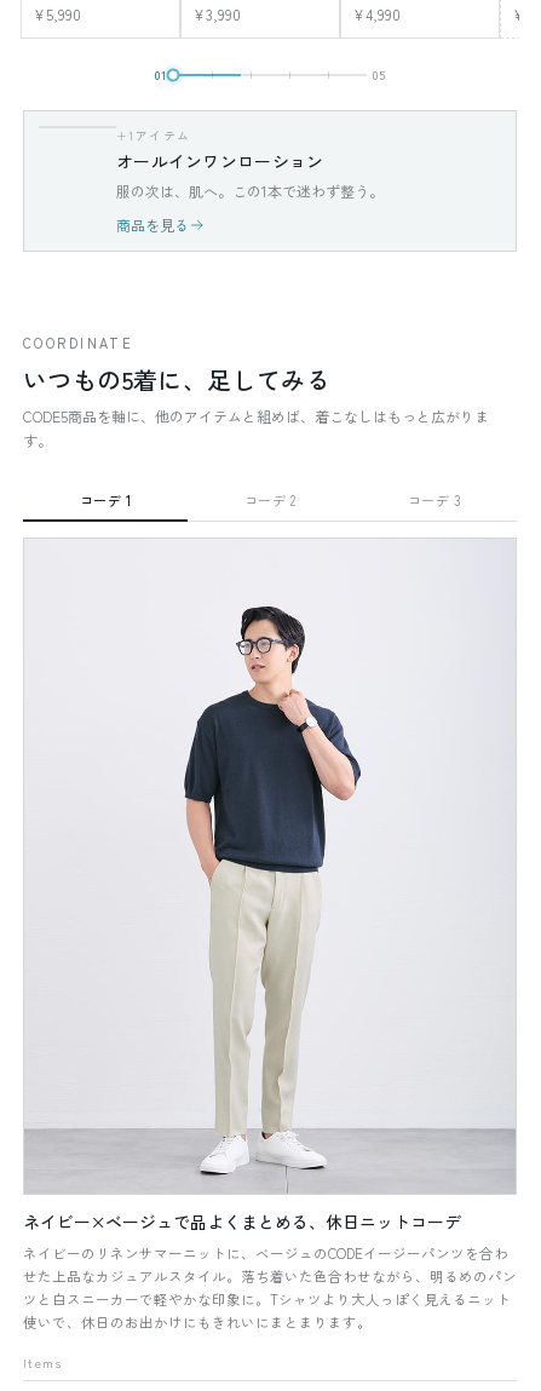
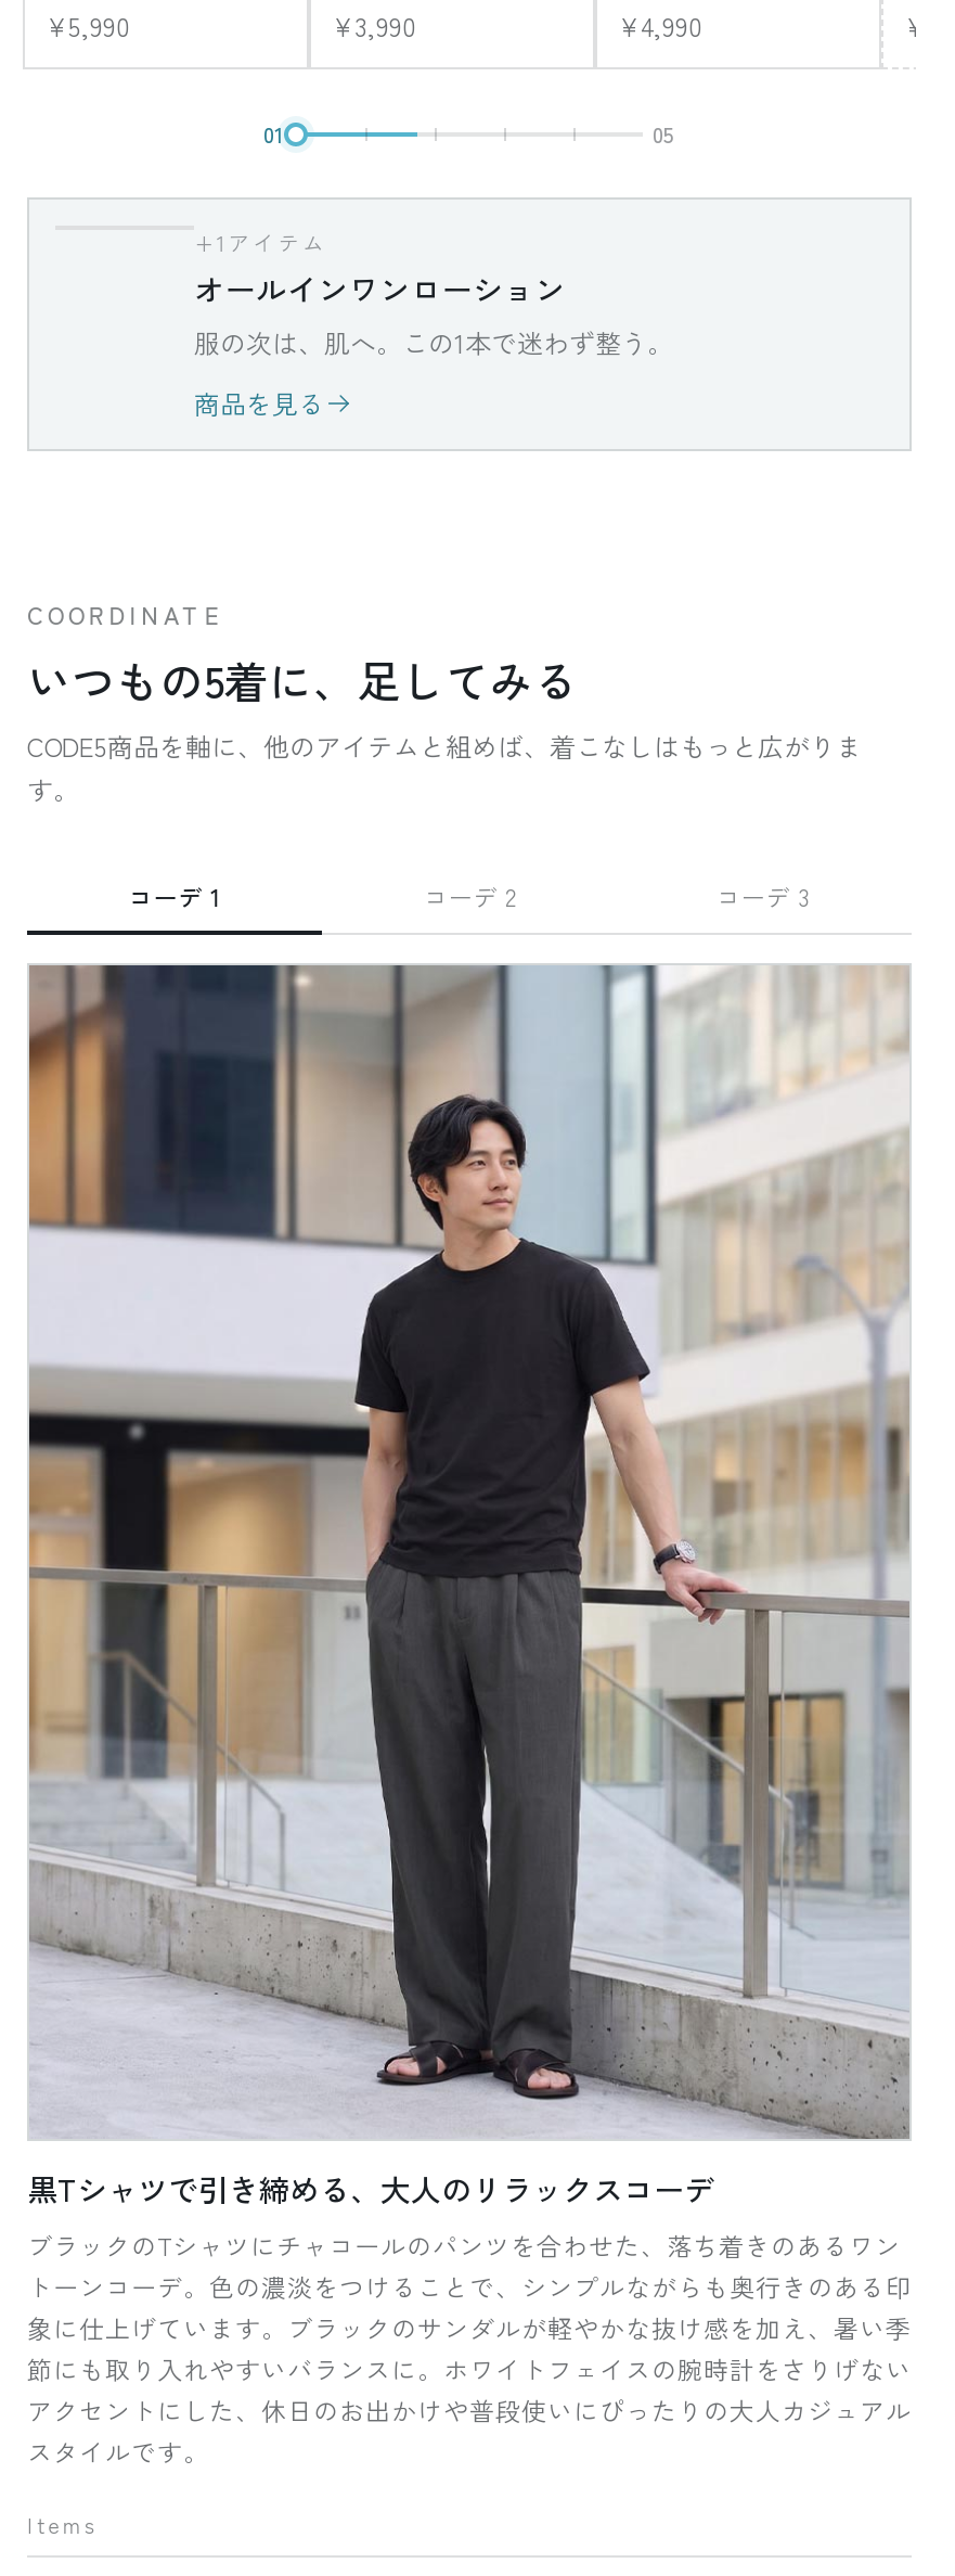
[23,539,517,1332] [image] | ネイビー×ベージュで品よくまとめる、休日ニットコーデ | ネイビーのリネンサマーニットに、ベージュのCODEイージーパンツを合わ | せた上品なカジュアルスタイル。落ち着いた色合わせながら、明るめのパン | ツと白スニーカーで軽やかな印象に。Tシャツより大人っぽく見えるニット | 使いで、休日のお出かけにもきれいにまとまります。 -> [27,963,912,2469] [image] | 黒Tシャツで引き締める、大人のリラックスコーデ | ブラックのTシャツにチャコールのパンツを合わせた、落ち着きのあるワン | トーンコーデ。色の濃淡をつけることで、シンプルながらも奥行きのある印 | 象に仕上げています。ブラックのサンダルが軽やかな抜け感を加え、暑い季 | 節にも取り入れやすいバランスに。ホワイトフェイスの腕時計をさりげない | アクセントにした、休日のお出かけや普段使いにぴったりの大人カジュアル | スタイルです。

